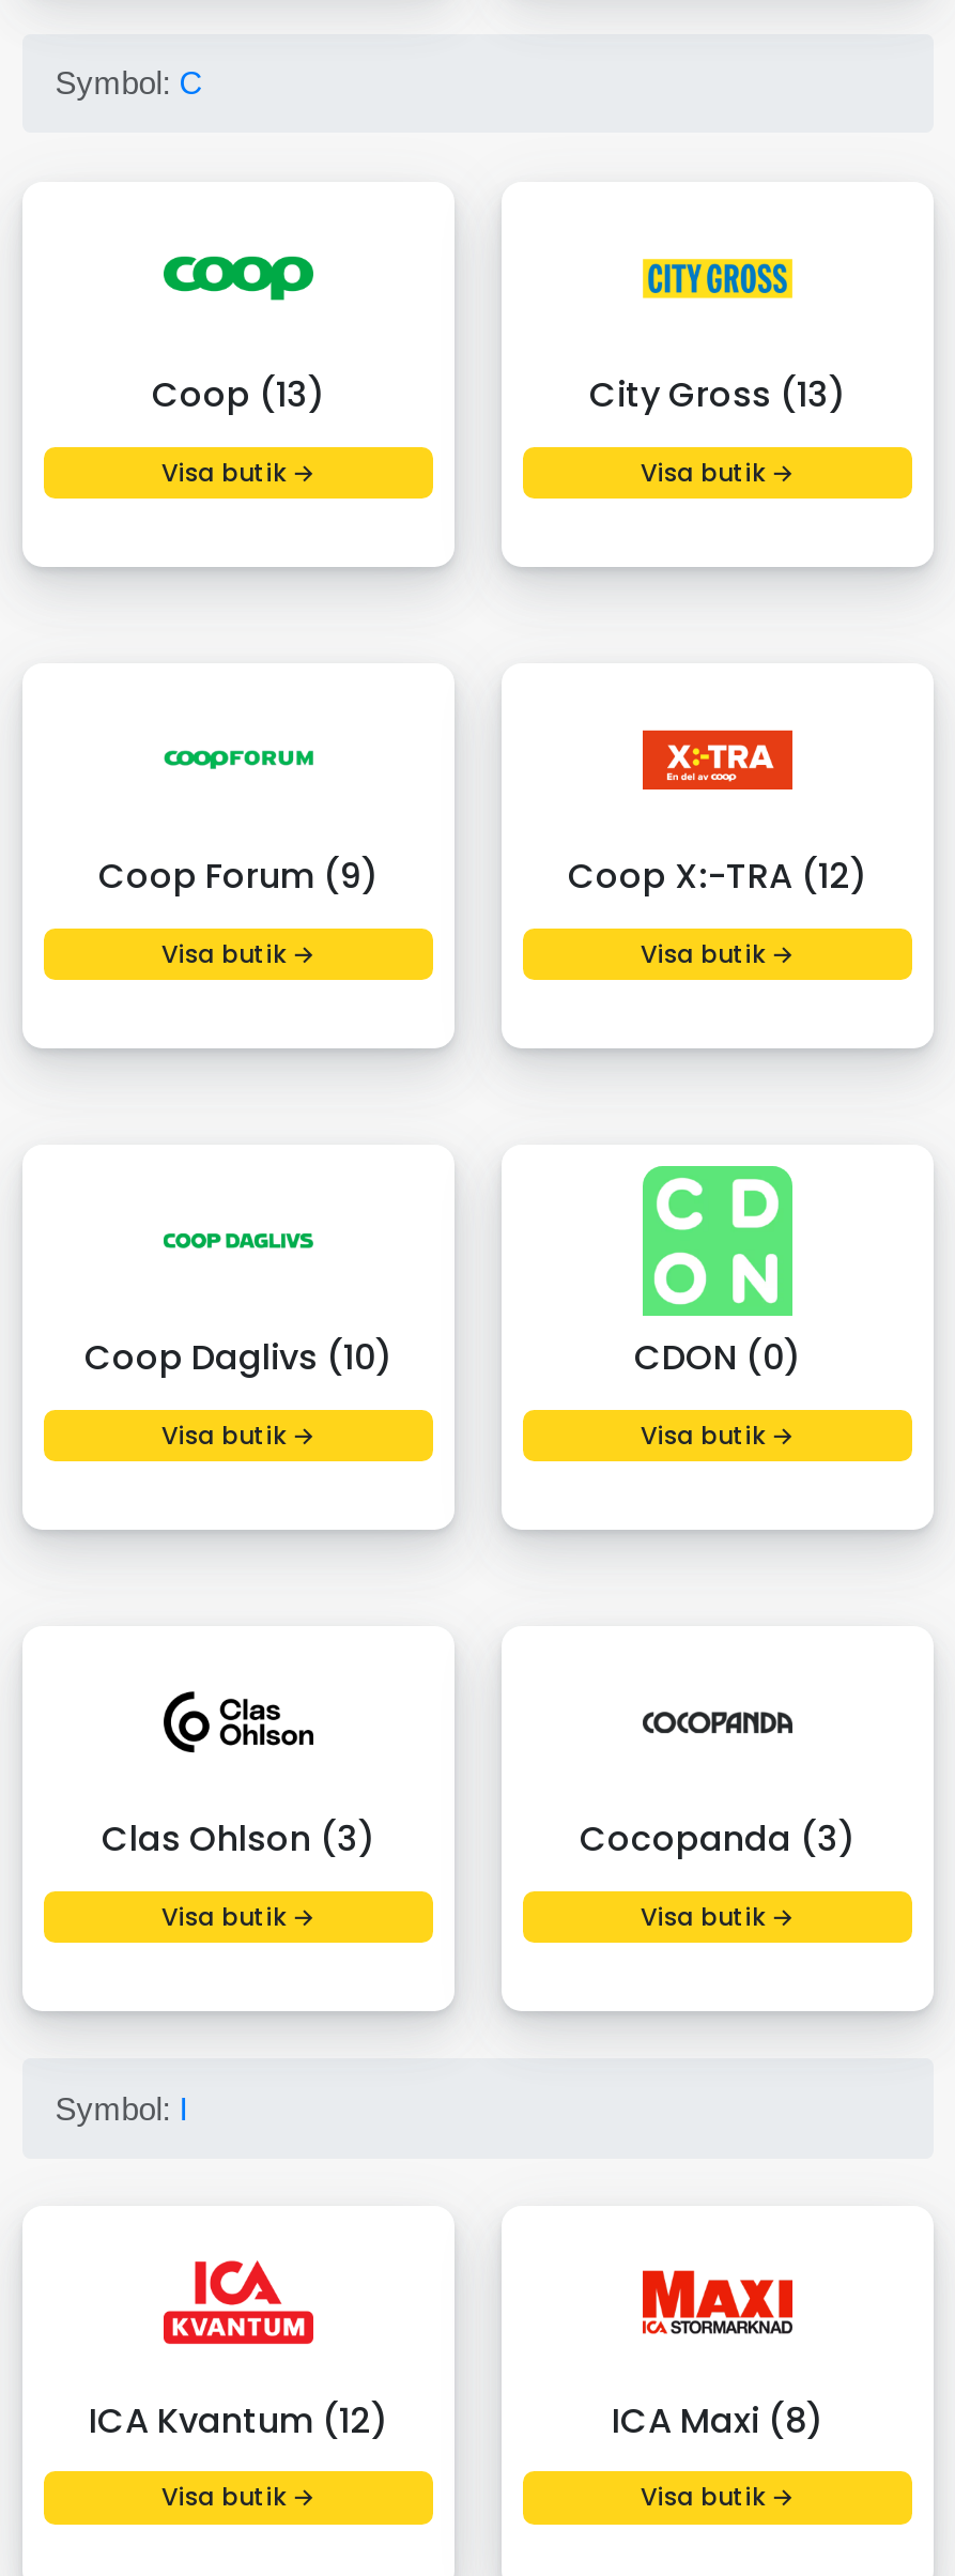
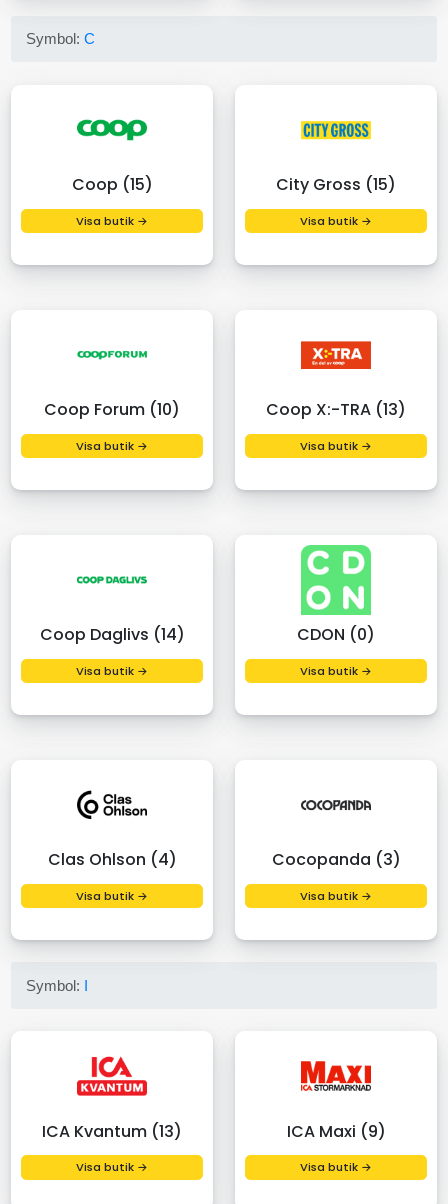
[152,371,325,420] Coop (13) -> [71,173,152,196] Coop (15)
[589,371,846,420] City Gross (13) -> [276,173,396,196] City Gross (15)
[98,852,379,901] Coop Forum (9) -> [44,398,180,421] Coop Forum (10)
[568,852,867,901] Coop X:-TRA (12) -> [266,398,406,421] Coop X:-TRA (13)
[84,1333,392,1383] Coop Daglivs (10) -> [39,623,184,646] Coop Daglivs (14)
[102,1815,375,1864] Clas Ohlson (3) -> [47,848,176,871] Clas Ohlson (4)
[89,2396,388,2445] ICA Kvantum (12) -> [42,1120,182,1143] ICA Kvantum (13)
[612,2396,823,2445] ICA Maxi (8) -> [286,1120,385,1143] ICA Maxi (9)

